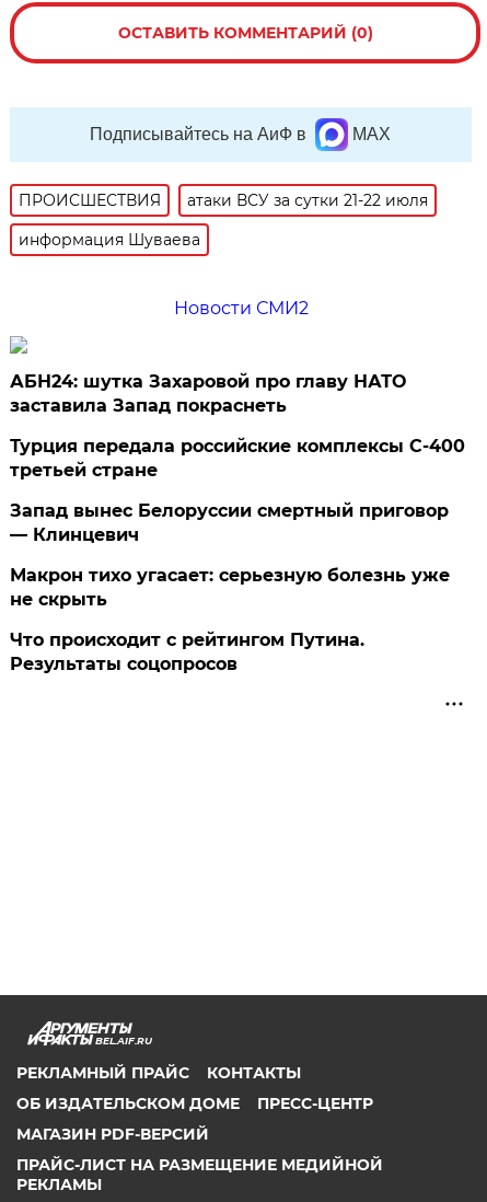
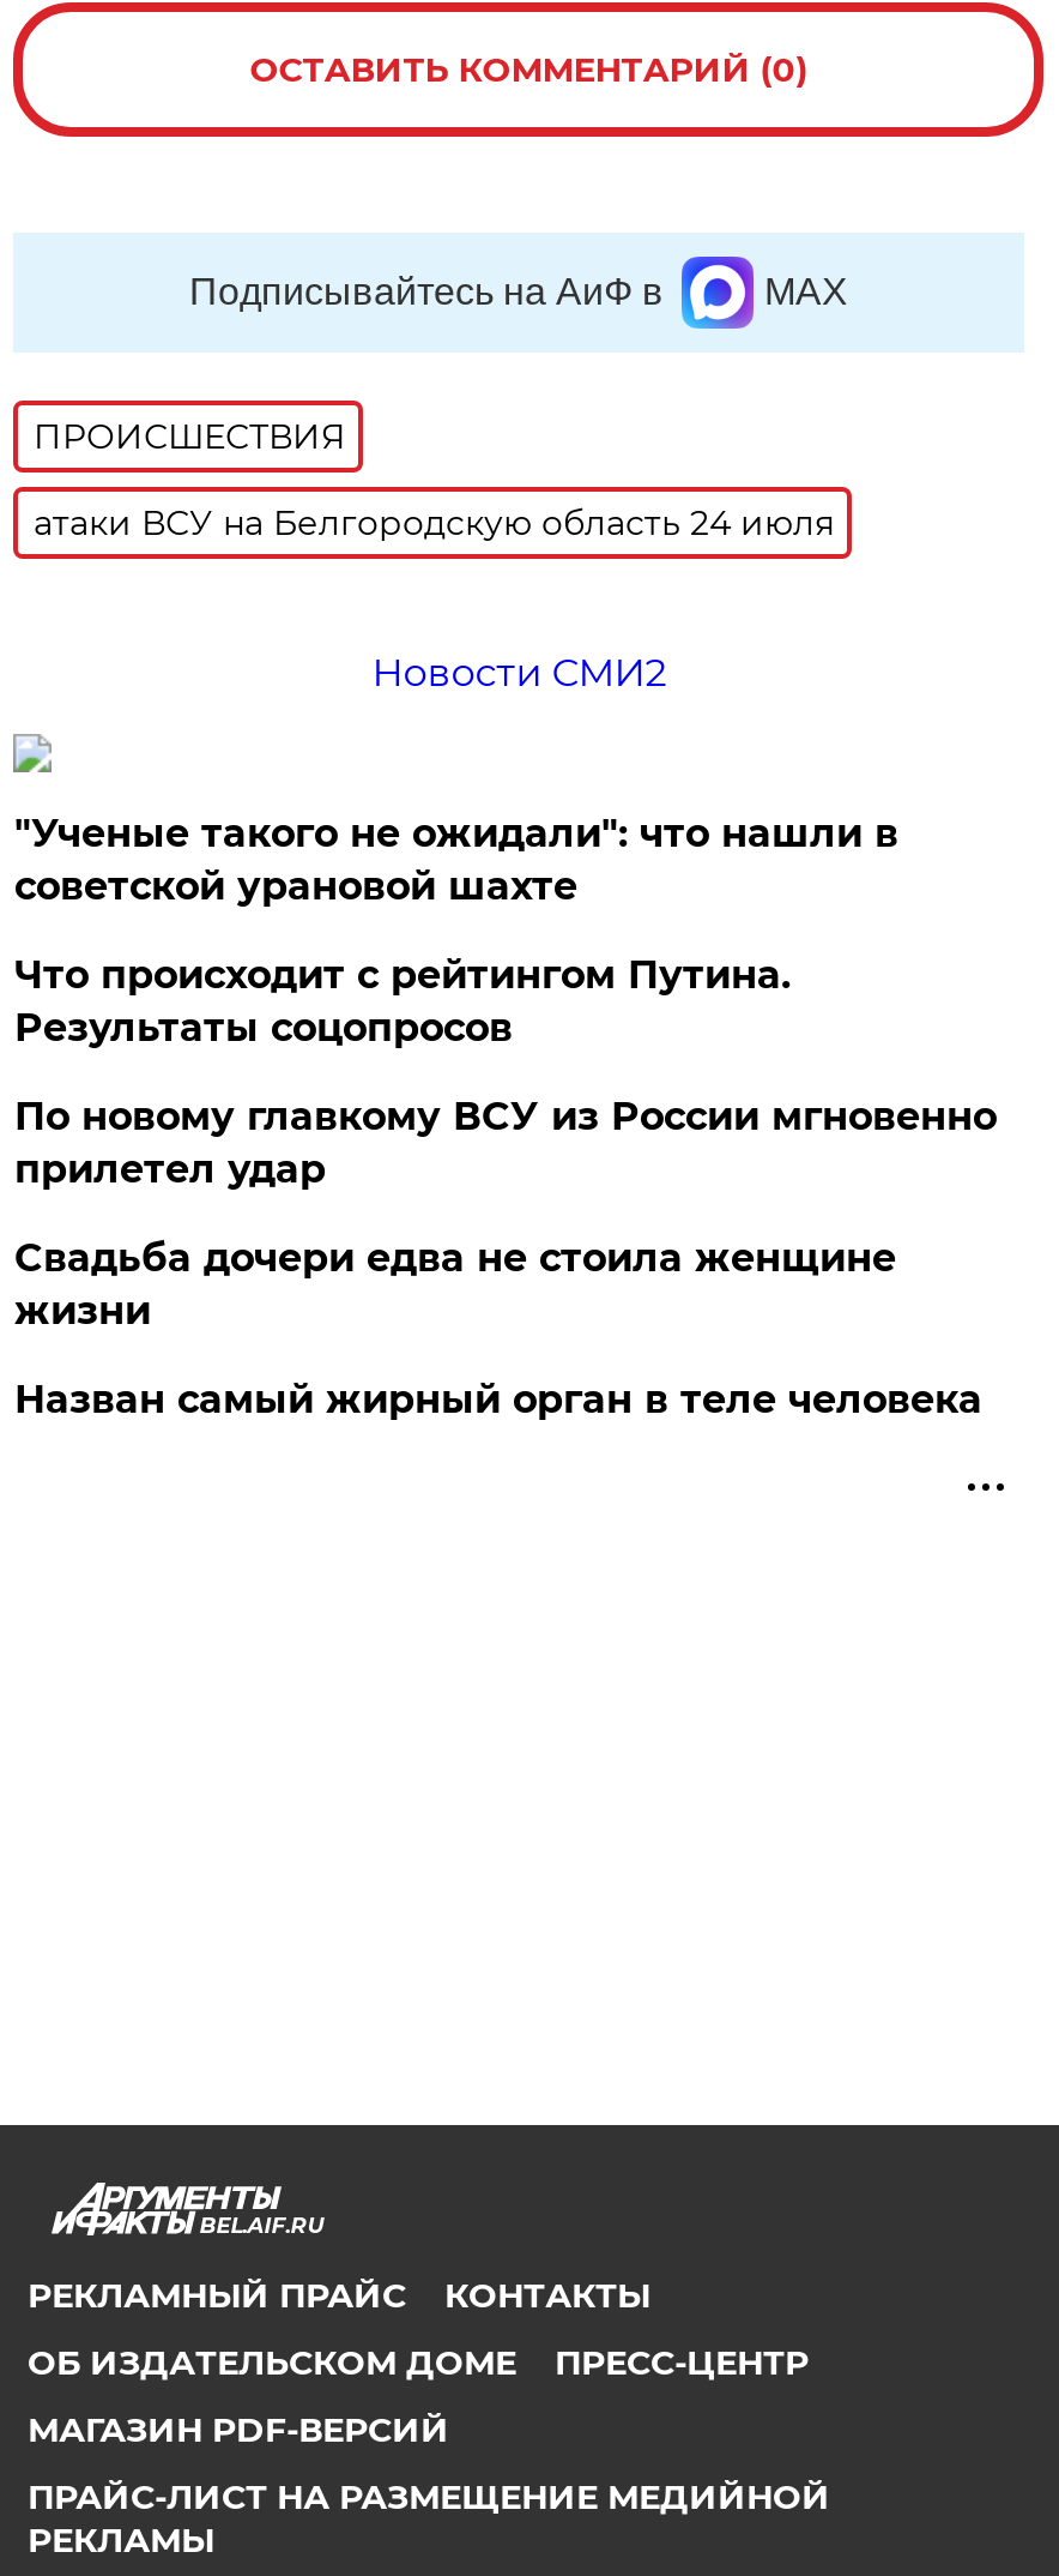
[19,190,428,250] атаки ВСУ за сутки 21-22 июля | информация Шуваева -> [33,501,834,544] атаки ВСУ на Белгородскую область 24 июля
[10,371,466,610] АБН24: шутка Захаровой про главу НАТО | заставила Запад покраснеть | Турция передала российские комплексы С-400 | третьей стране | Запад вынес Белоруссии смертный приговор | — Клинцевич | Макрон тихо угасает: серьезную болезнь уже | не скрыть -> [14,811,898,909] "Ученые такого не ожидали": что нашли в | советской урановой шахте
moved [10,629,365,674] -> [14,952,790,1051]: Что происходит с рейтингом Путина. | Результаты соцопросов
none -> [14,1094,996,1422] По новому главкому ВСУ из России мгновенно | прилетел удар | Свадьба дочери едва не стоила женщине | жизни | Назван самый жирный орган в теле человека

